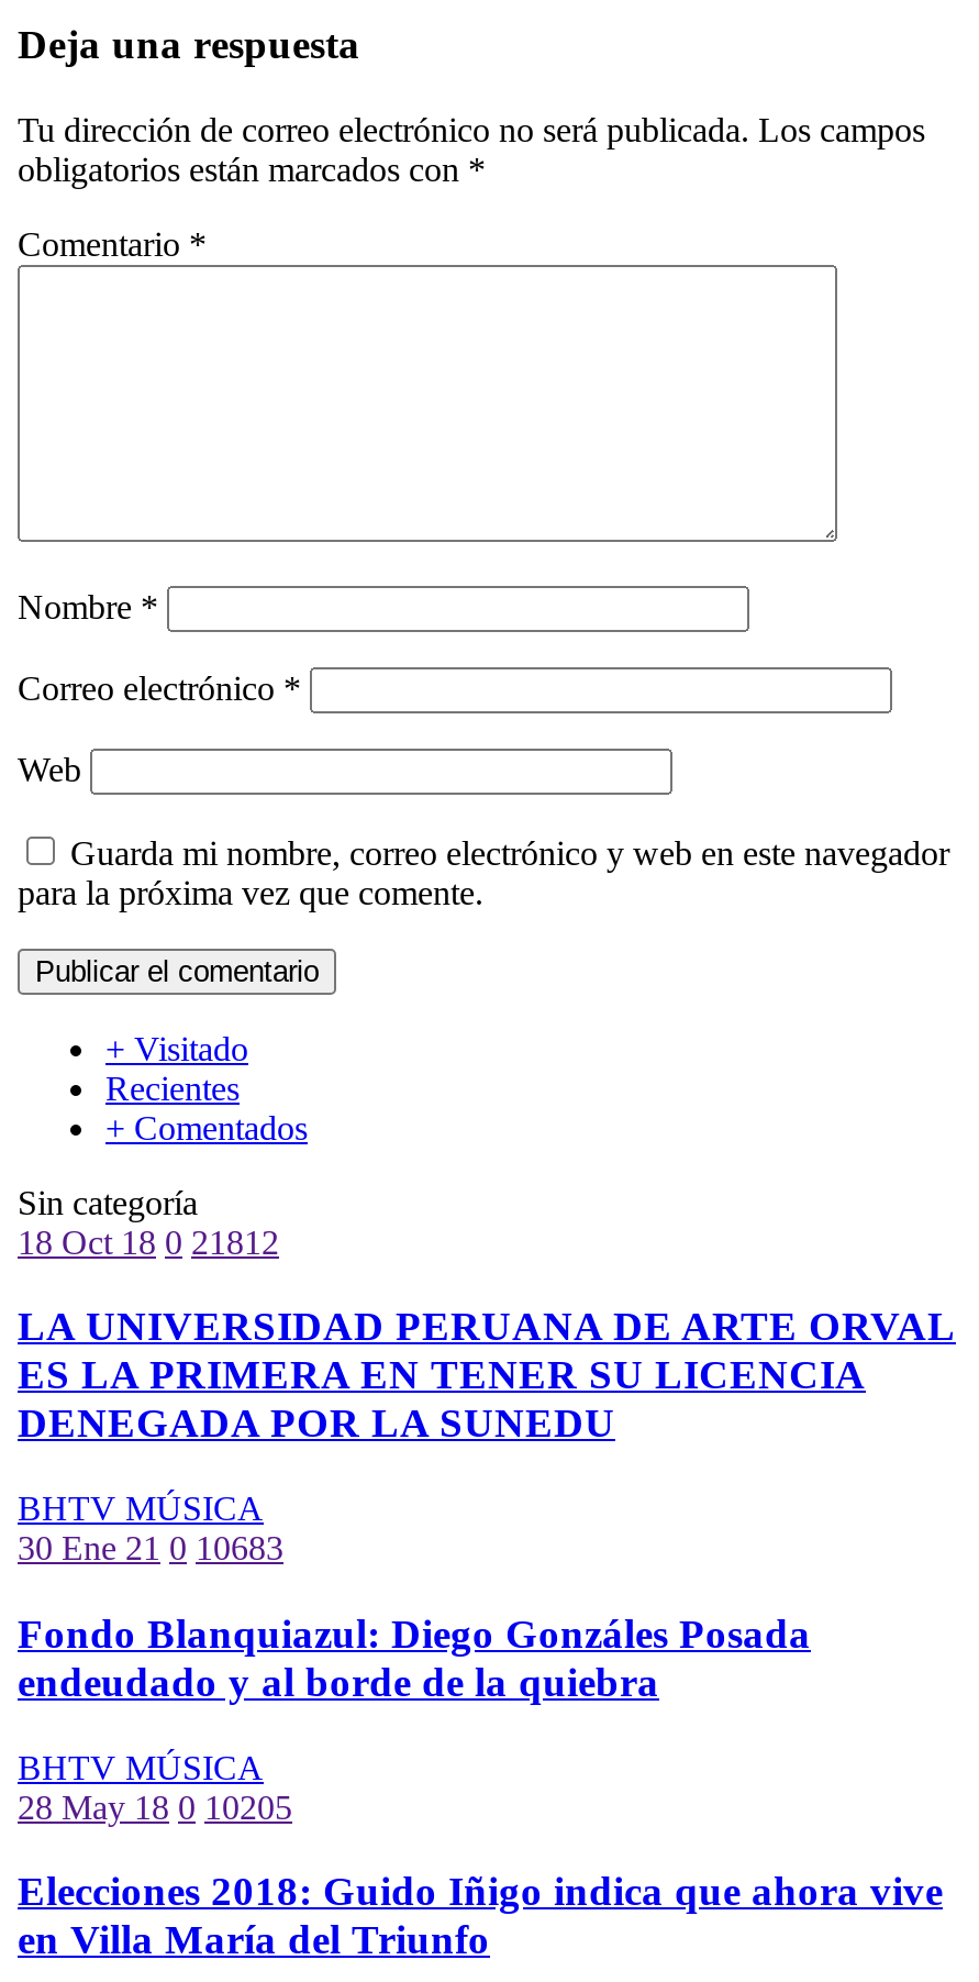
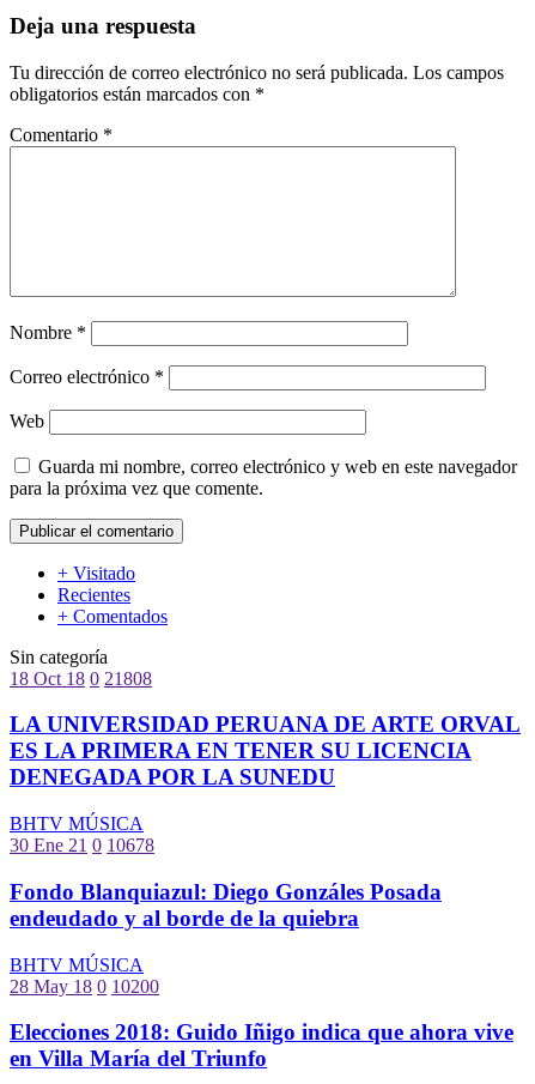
[18,1223,279,1260] 18 Oct 18 0 21812 -> [10,668,152,688] 18 Oct 18 0 21808
[18,1529,283,1567] 30 Ene 21 0 10683 -> [10,835,154,855] 30 Ene 21 0 10678
[18,1788,292,1825] 28 May 18 0 10205 -> [10,976,159,996] 28 May 18 0 10200

